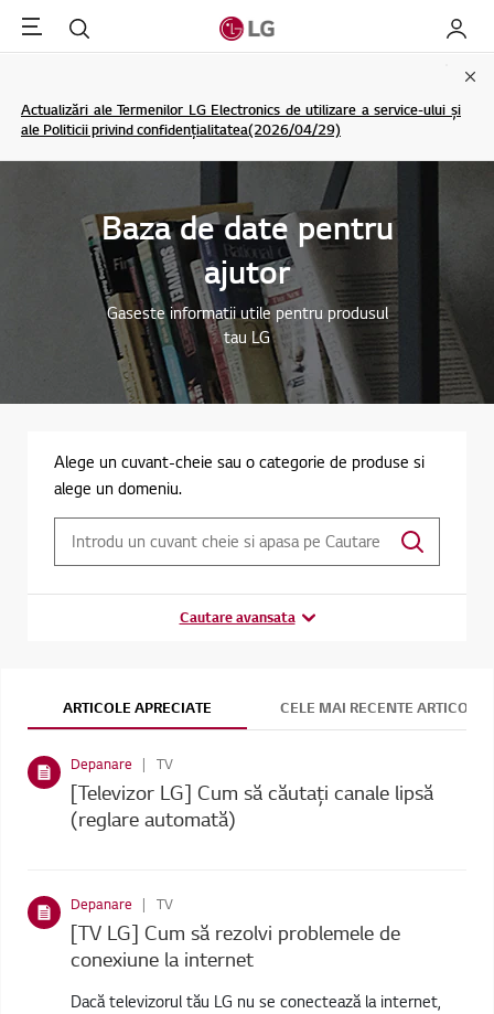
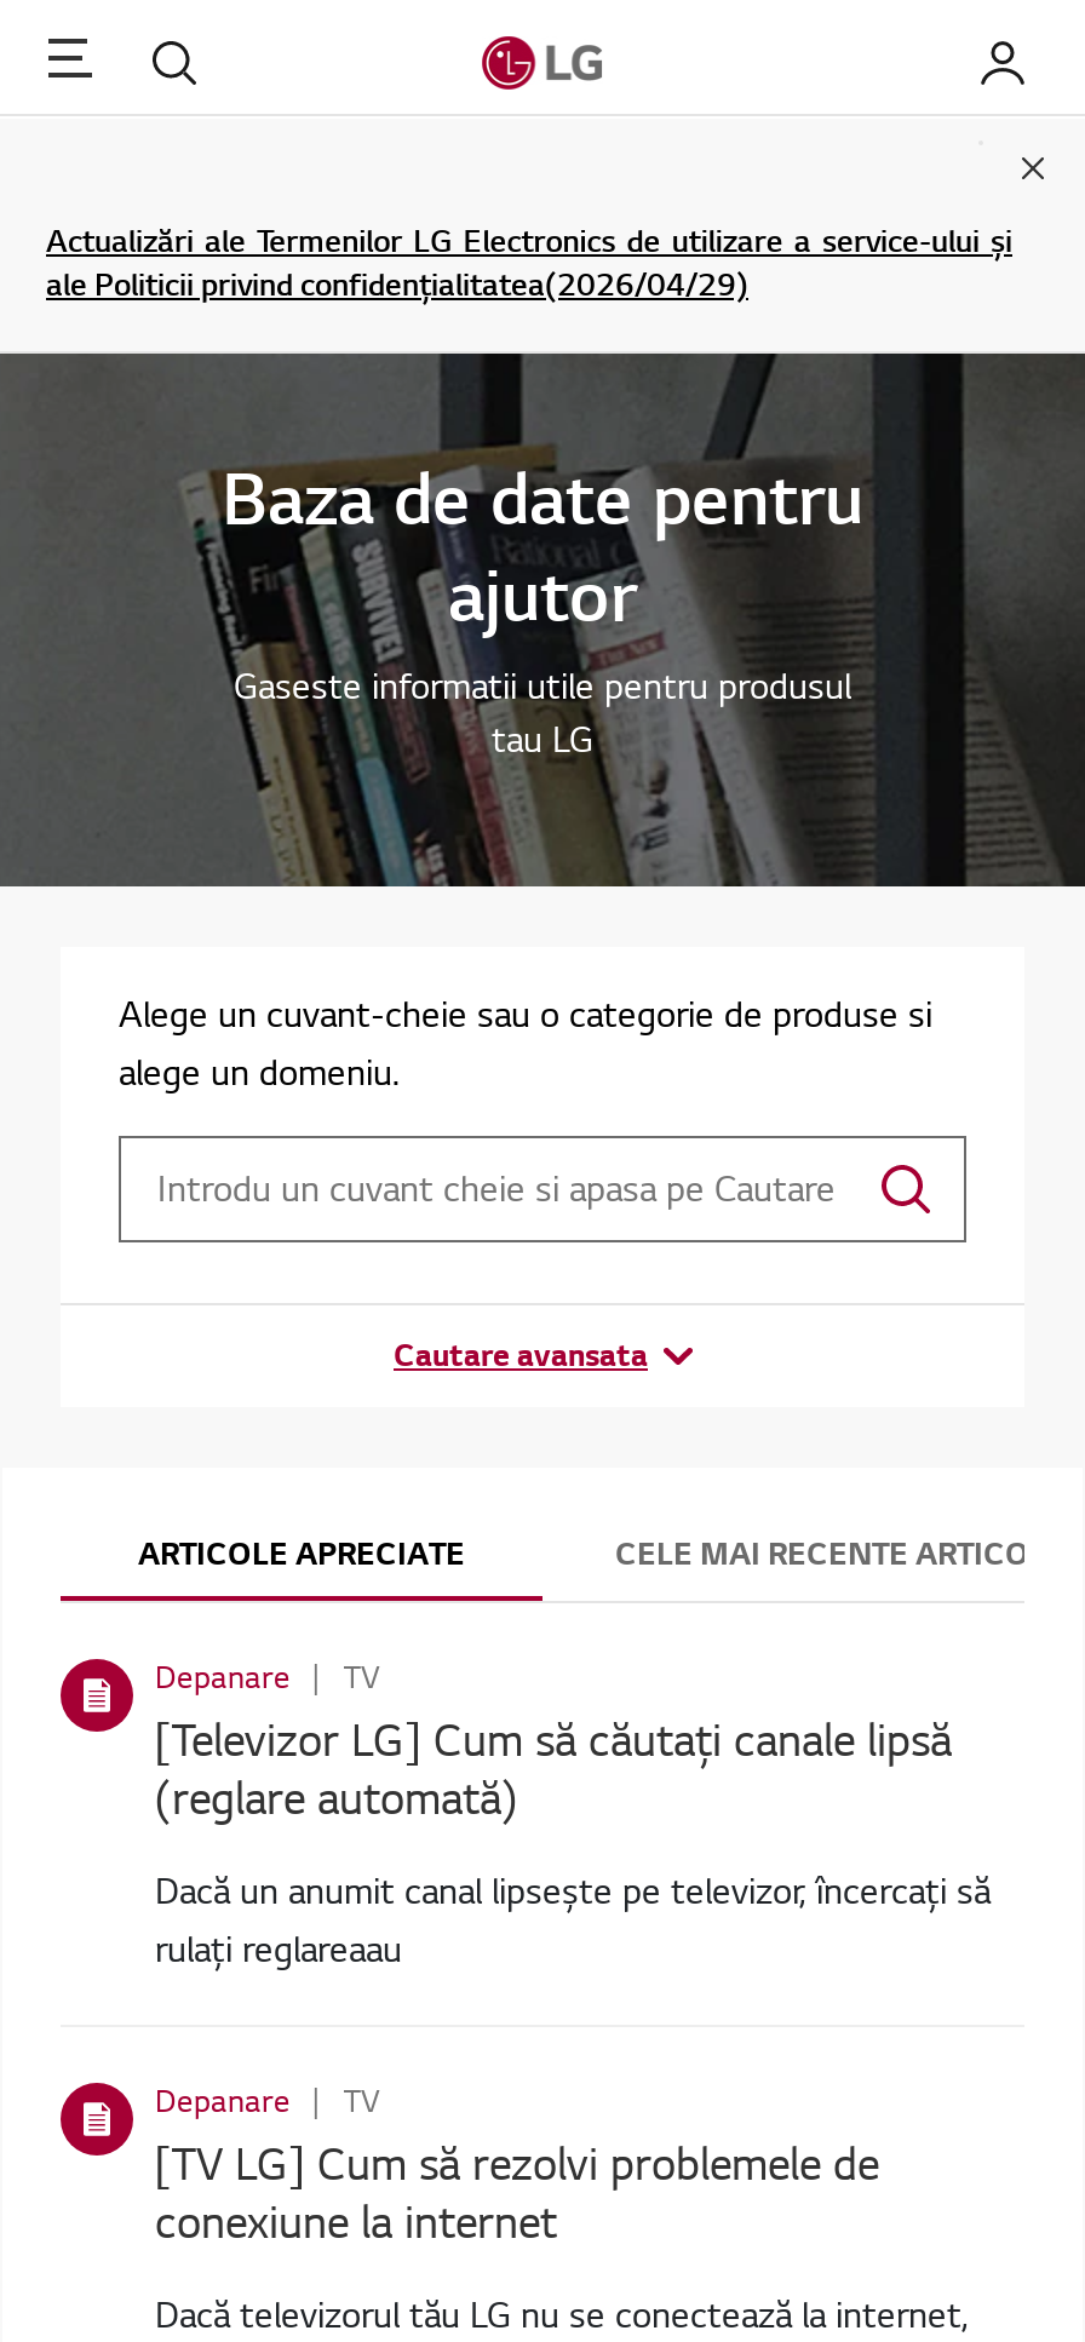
none -> [155,1864,991,1970] Dacă un anumit canal lipsește pe televizor, încercați să | rulați reglareaau

